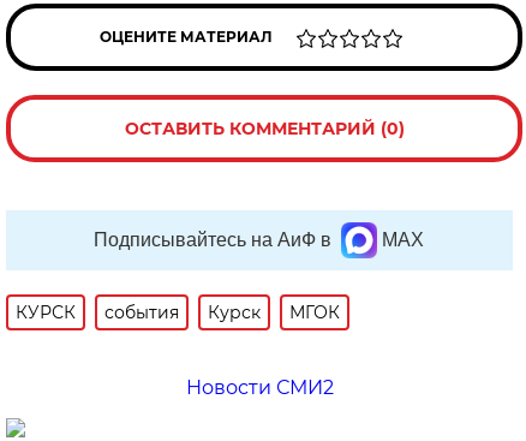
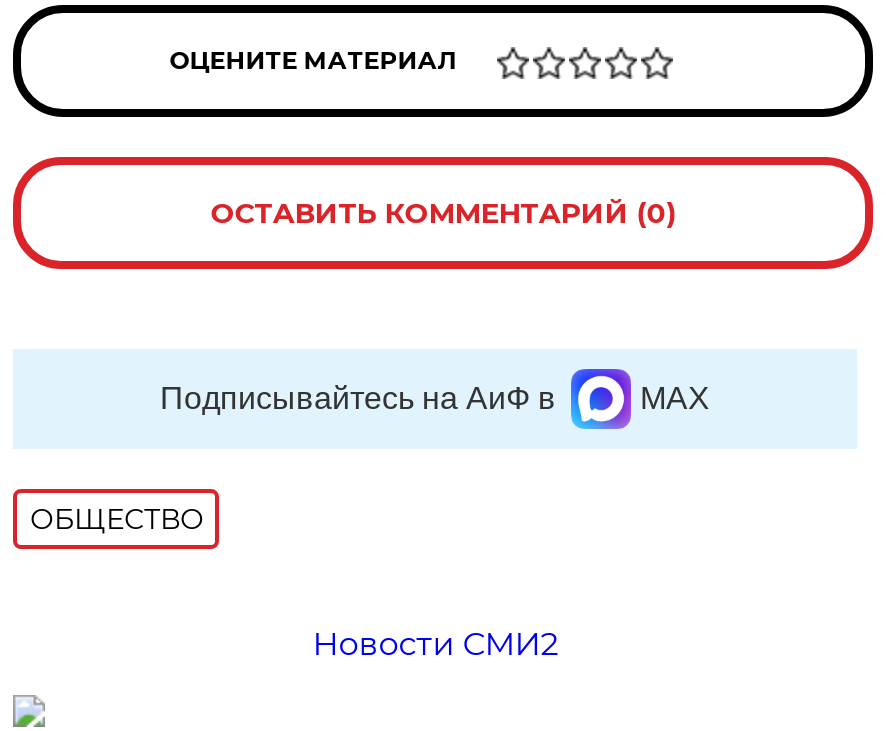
[16,302,340,323] КУРСК | события | Курск | МГОК -> [30,501,204,537] ОБЩЕСТВО

